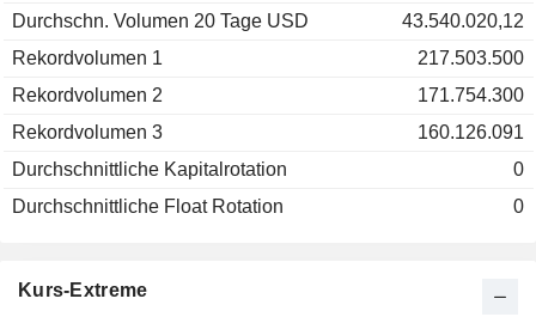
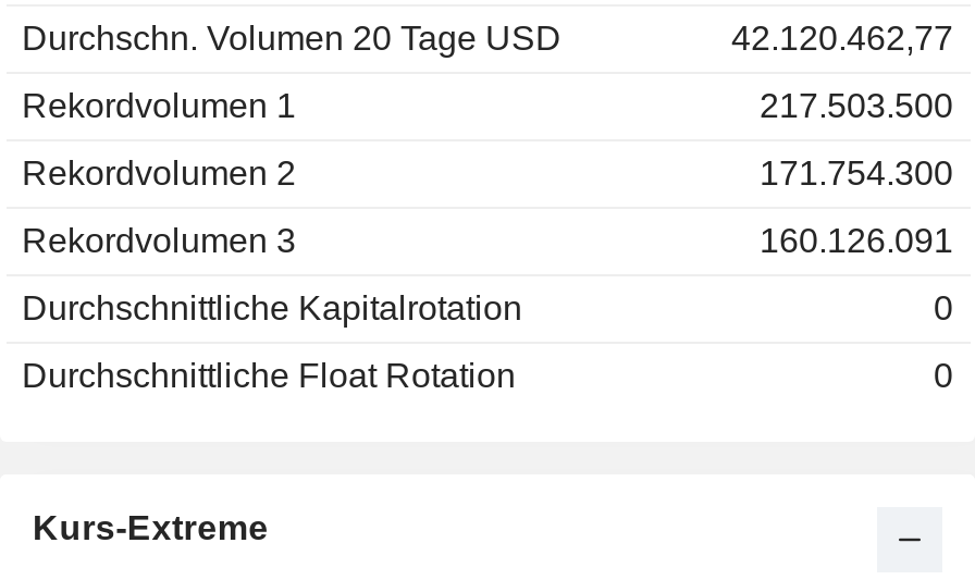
[402,11,524,31] 43.540.020,12 -> [731,20,953,57] 42.120.462,77

